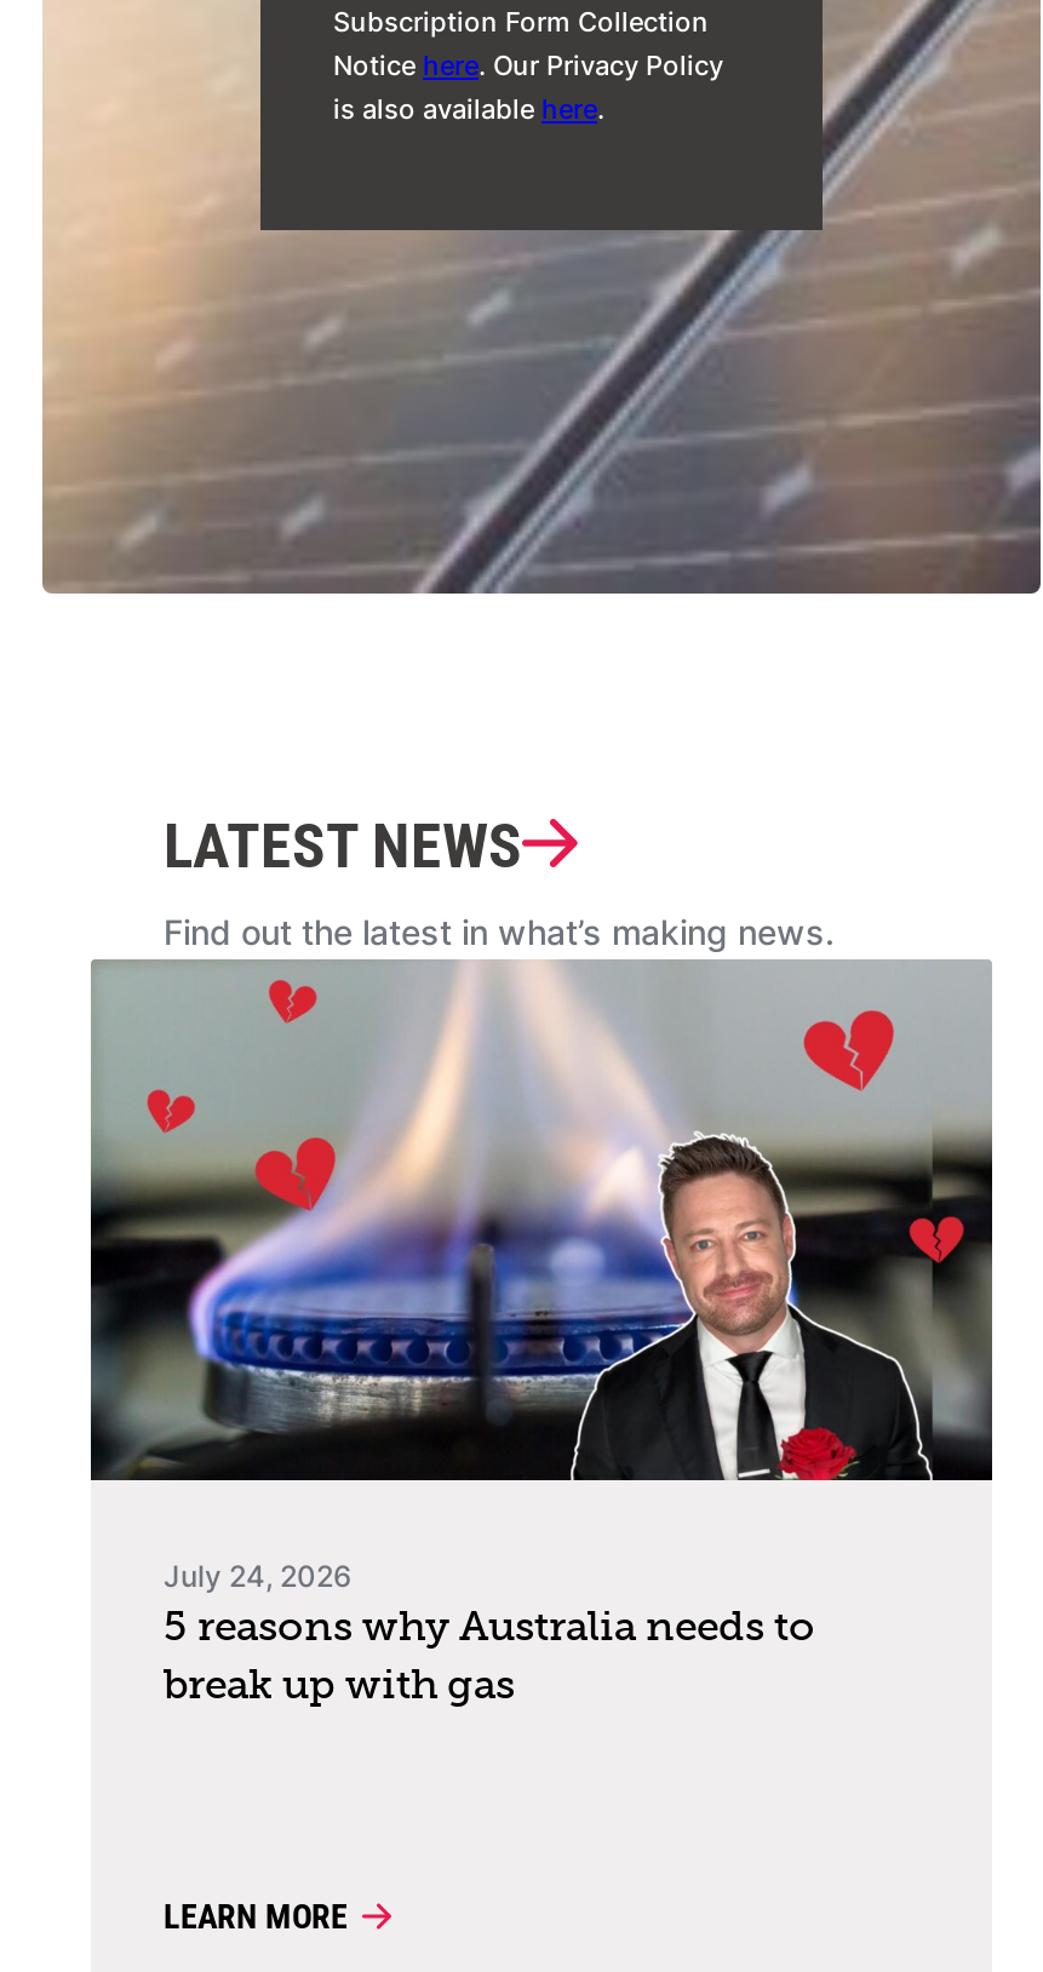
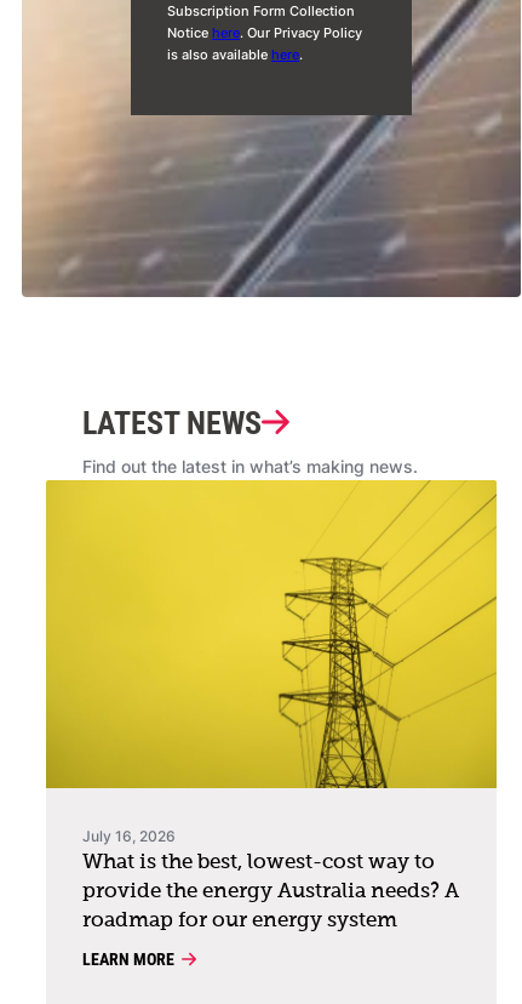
[88,959,995,1709] [image] | July 24, 2026 | 5 reasons why Australia needs to | break up with gas -> [45,479,498,931] [image] | July 16, 2026 | What is the best, lowest-cost way to | provide the energy Australia needs? A | roadmap for our energy system

